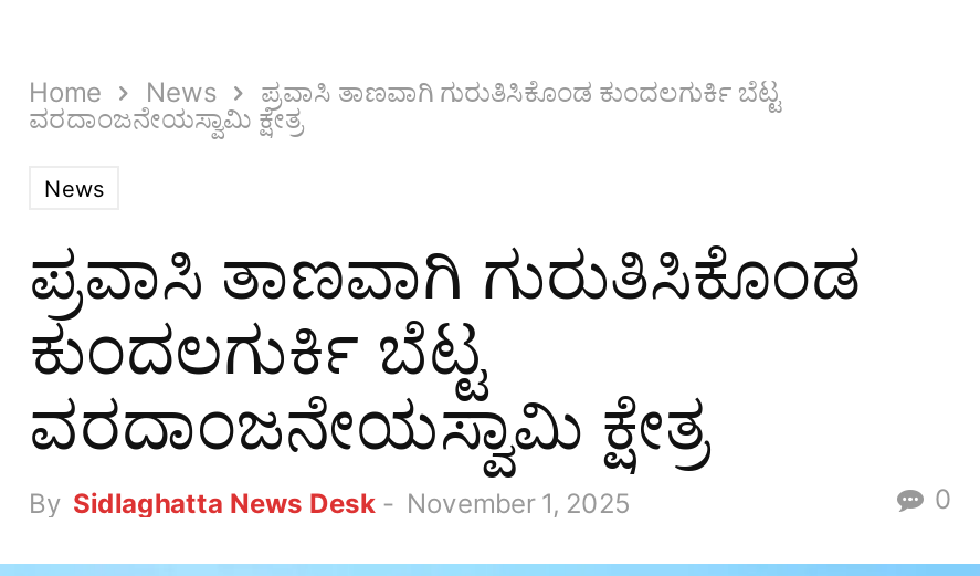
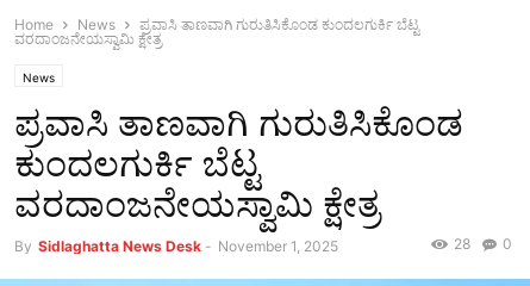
none -> [454,235,470,253] 28

